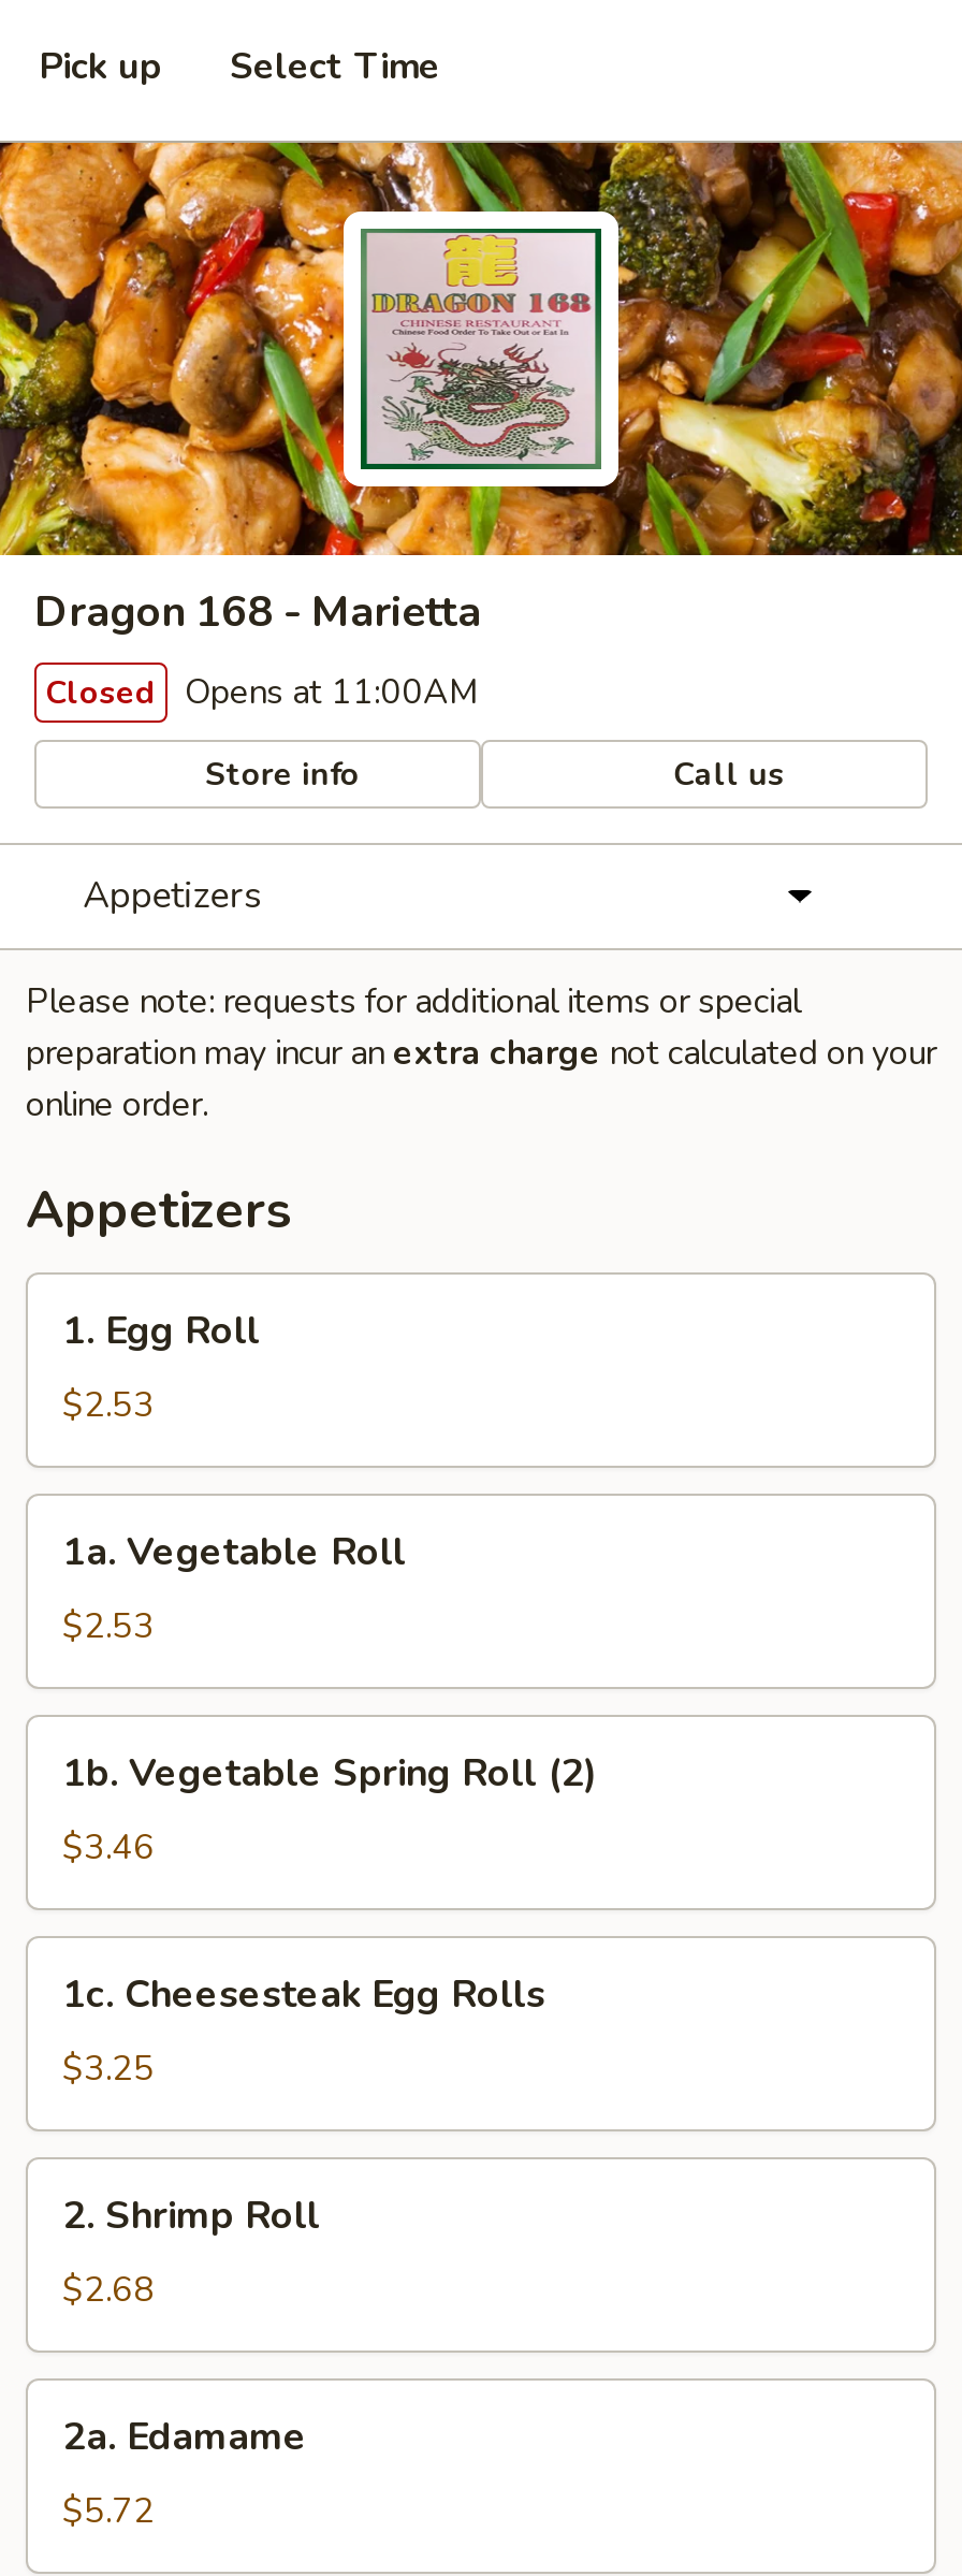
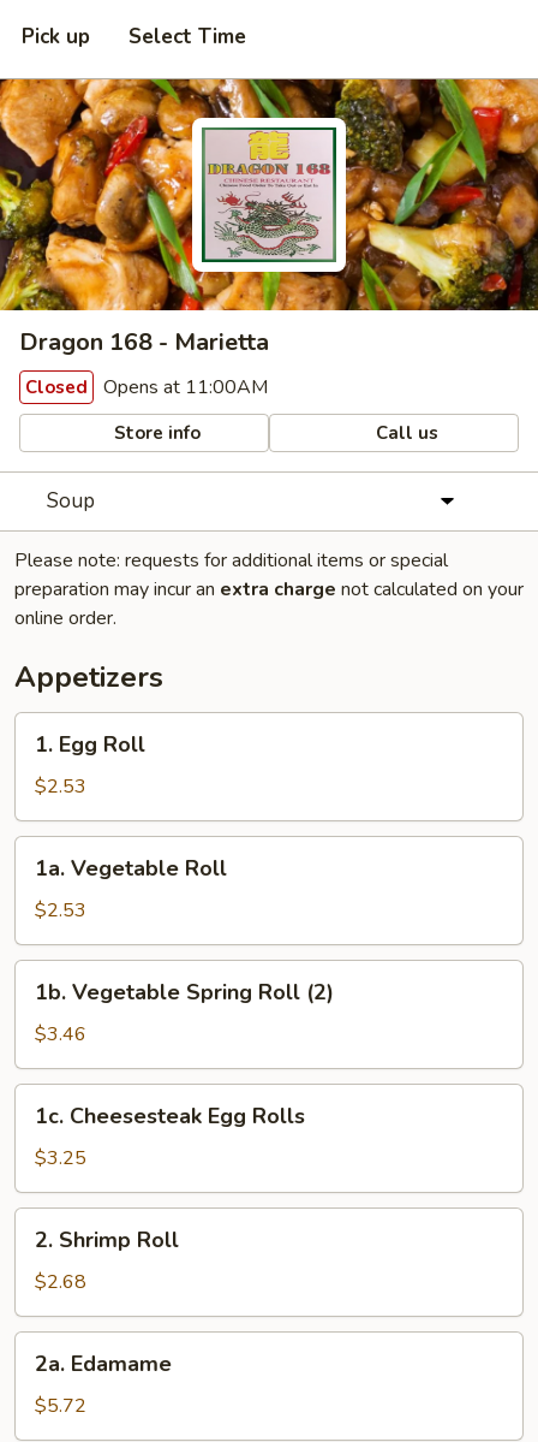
[83,871,261,920] Appetizers -> [46,487,94,515] Soup

